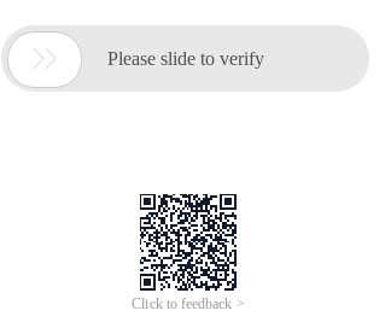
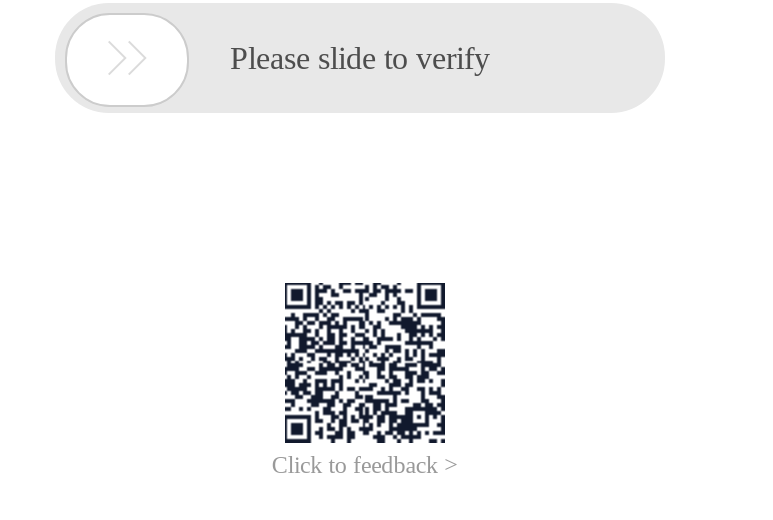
[140,194,238,292] [image] -> [283,281,447,445] [image]

